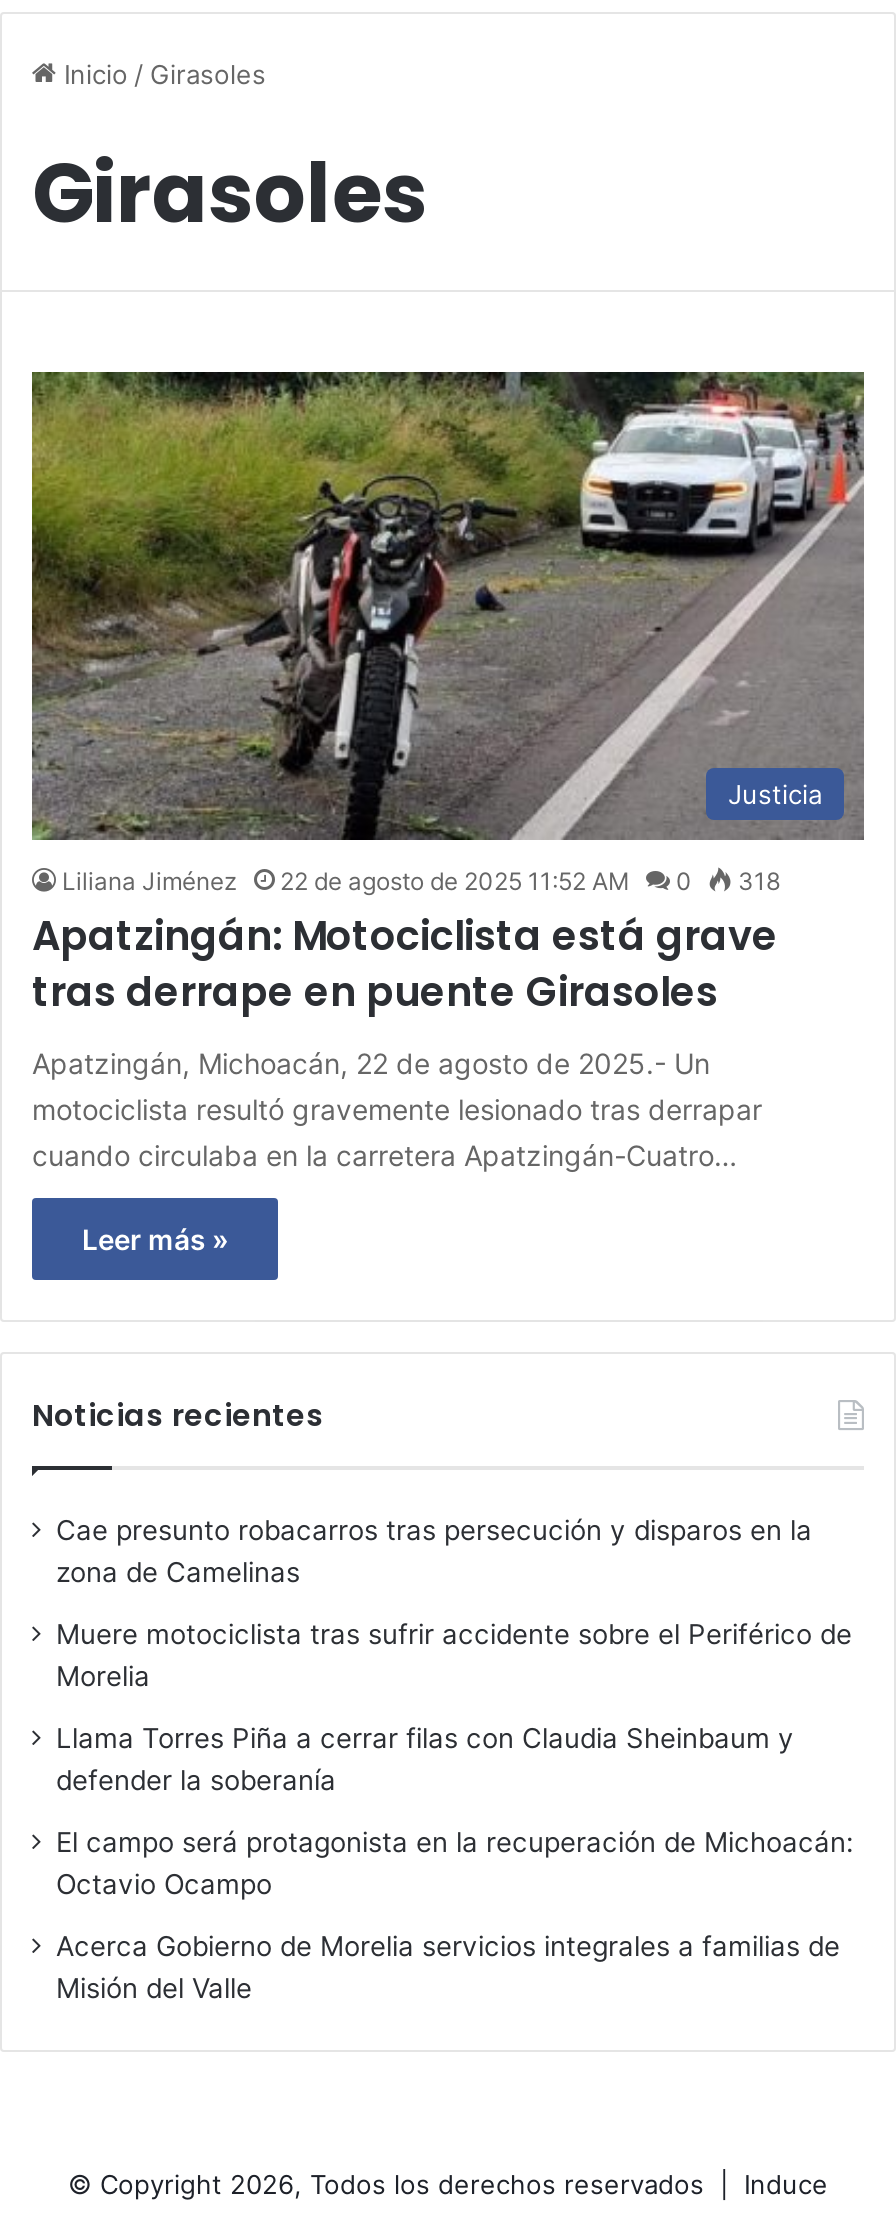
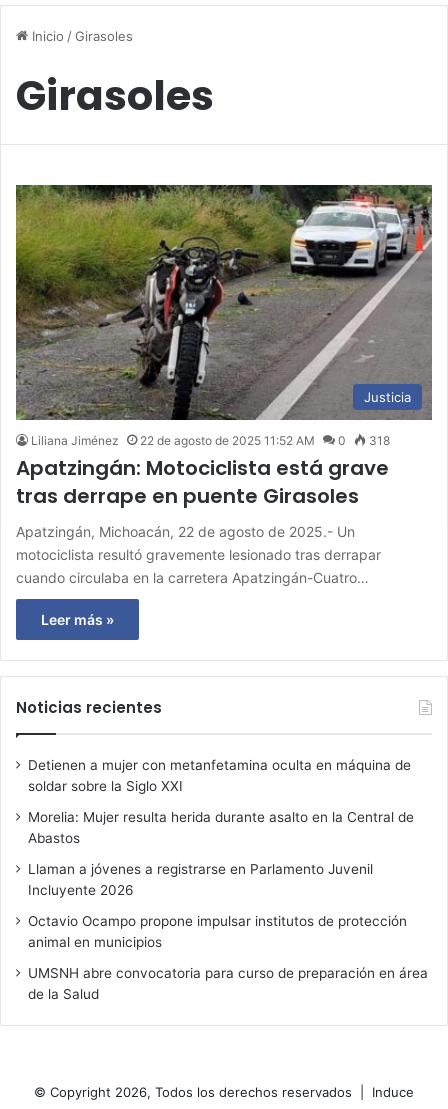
[56,1515,812,1589] Cae presunto robacarros tras persecución y disparos en la | zona de Camelinas -> [28,756,411,793] Detienen a mujer con metanfetamina oculta en máquina de | soldar sobre la Siglo XXI
[56,1619,852,1693] Muere motociclista tras sufrir accidente sobre el Periférico de | Morelia -> [28,808,414,845] Morelia: Mujer resulta herida durante asalto en la Central de | Abastos
[56,1723,794,1797] Llama Torres Piña a cerrar filas con Claudia Sheinbaum y | defender la soberanía -> [28,860,373,897] Llaman a jóvenes a registrarse en Parlamento Juvenil | Incluyente 2026
[56,1827,854,1901] El campo será protagonista en la recuperación de Michoacán: | Octavio Ocampo -> [28,912,407,949] Octavio Ocampo propone impulsar institutos de protección | animal en municipios
[56,1931,840,2005] Acerca Gobierno de Morelia servicios integrales a familias de | Misión del Valle -> [28,964,428,1001] UMSNH abre convocatoria para curso de preparación en área | de la Salud

